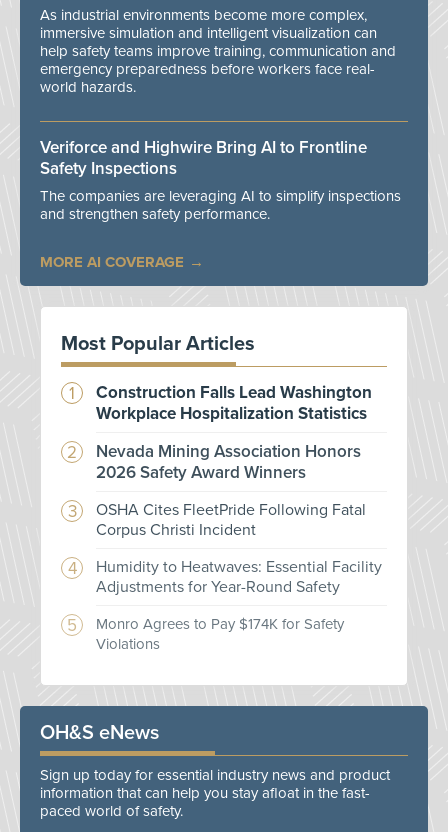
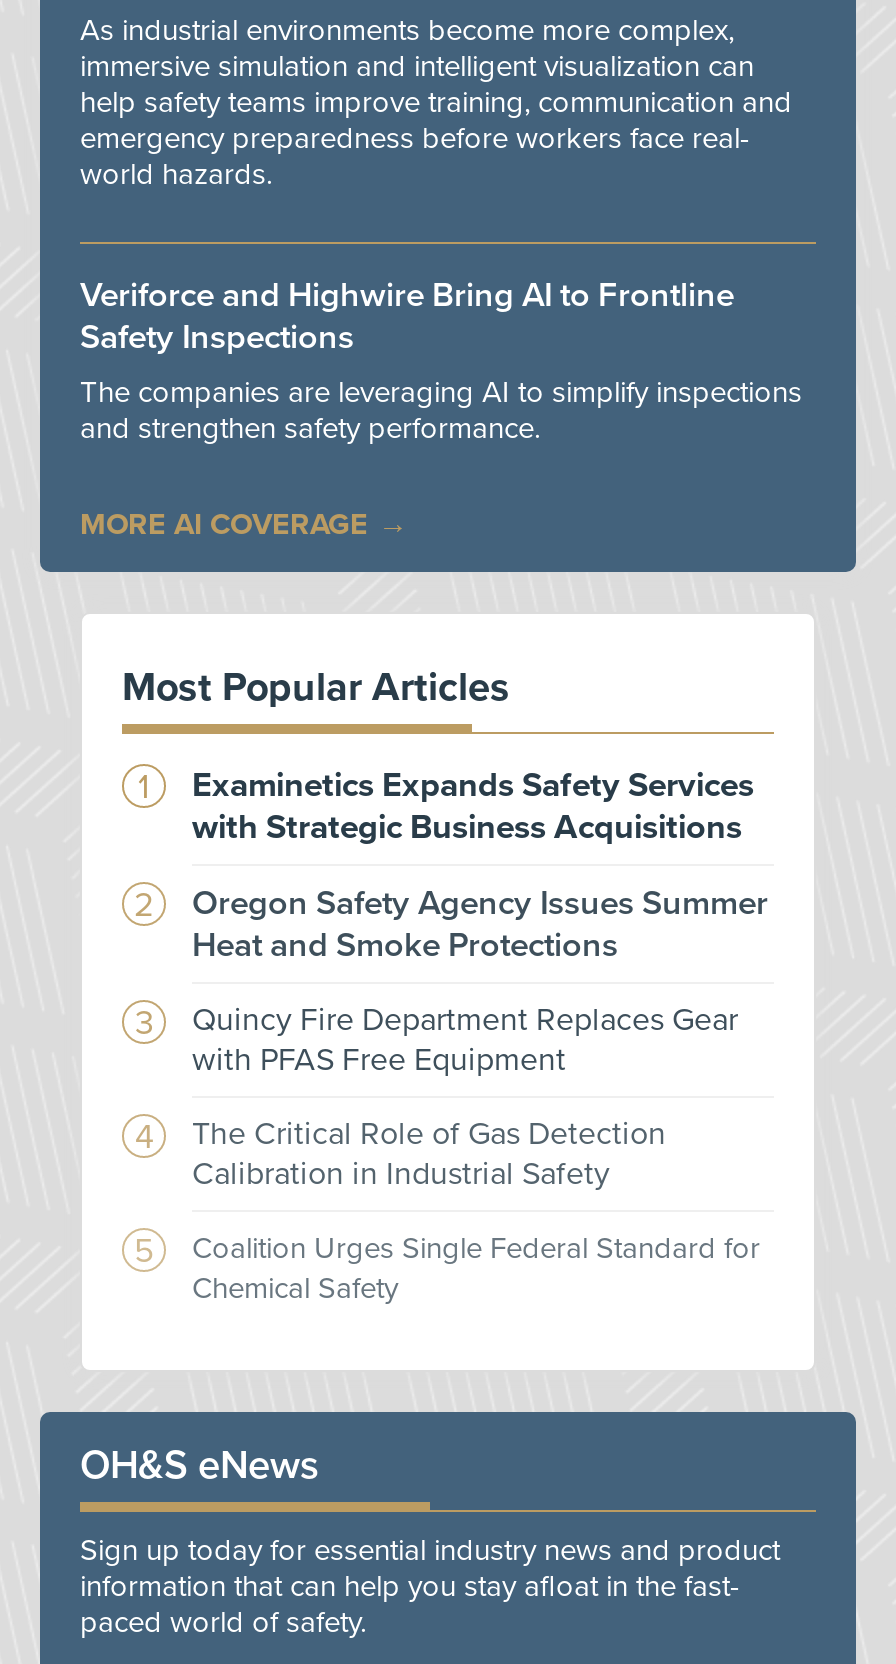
[96,382,372,424] Construction Falls Lead Washington | Workplace Hospitalization Statistics -> [192,764,754,848] Examinetics Expands Safety Services | with Strategic Business Acquisitions
[96,441,361,483] Nevada Mining Association Honors | 2026 Safety Award Winners -> [192,882,768,966] Oregon Safety Agency Issues Summer | Heat and Smoke Protections
[96,500,366,540] OSHA Cites FleetPride Following Fatal | Corpus Christi Incident -> [192,1000,738,1080] Quincy Fire Department Replaces Gear | with PFAS Free Equipment
[96,557,382,597] Humidity to Heatwaves: Essential Facility | Adjustments for Year-Round Safety -> [192,1114,666,1194] The Critical Role of Gas Detection | Calibration in Industrial Safety
[96,615,344,653] Monro Agrees to Pay $174K for Safety | Violations -> [192,1230,760,1306] Coalition Urges Single Federal Standard for | Chemical Safety

